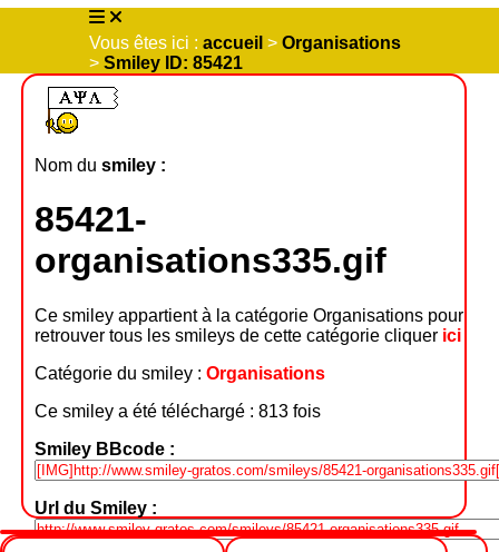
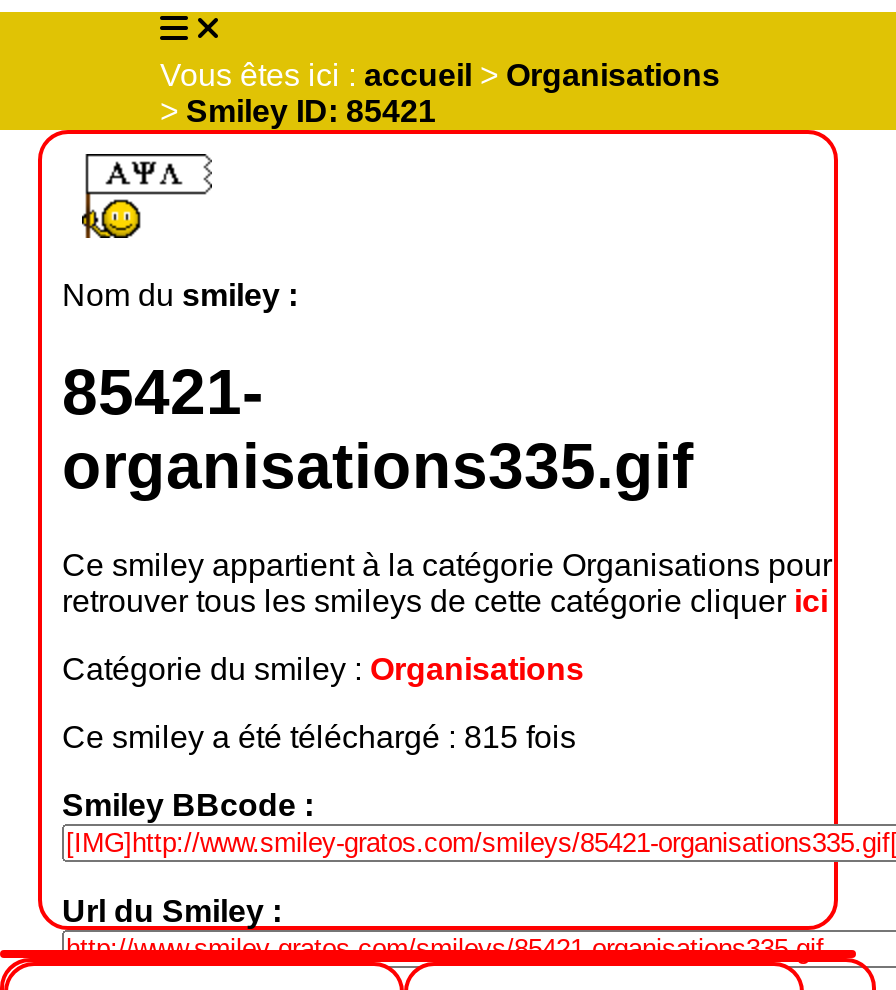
[35,402,321,421] Ce smiley a été téléchargé : 813 fois -> [62,720,576,754] Ce smiley a été téléchargé : 815 fois

